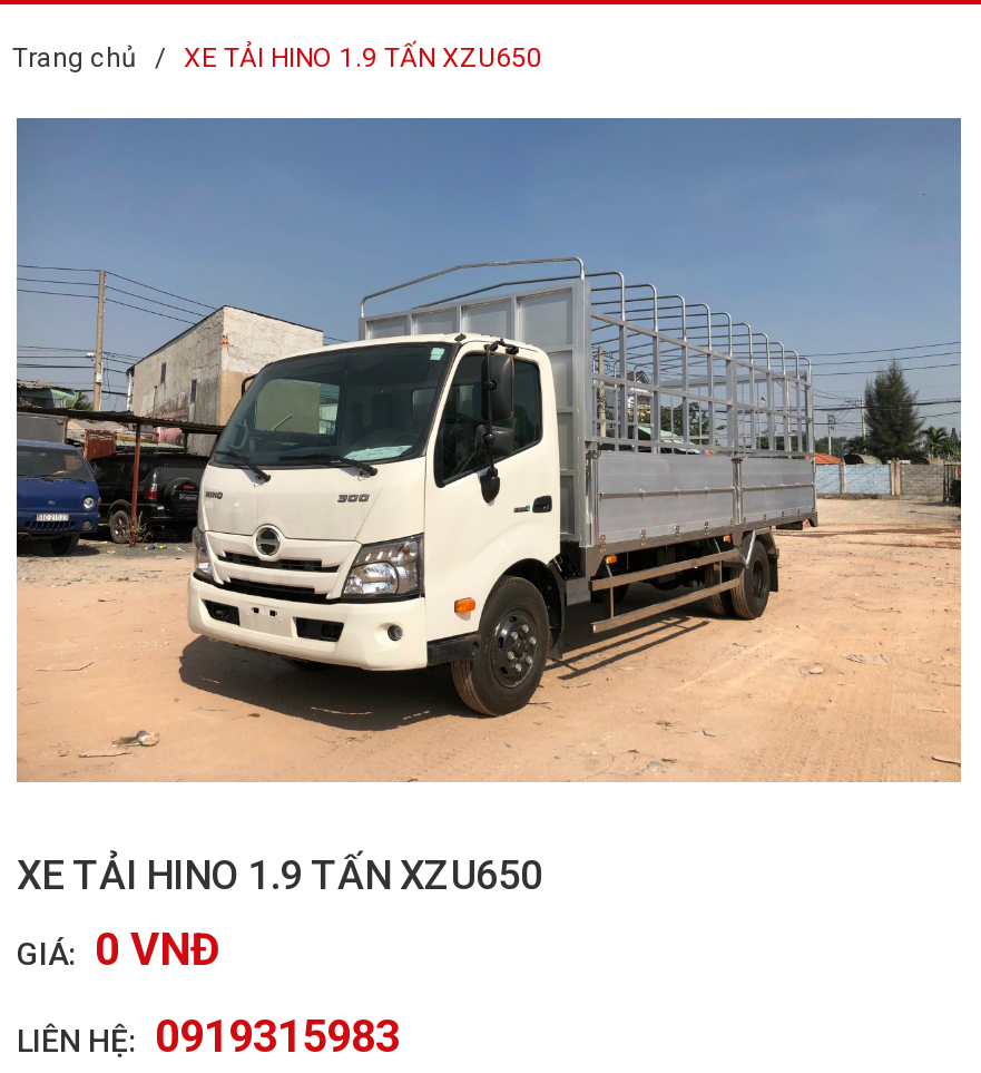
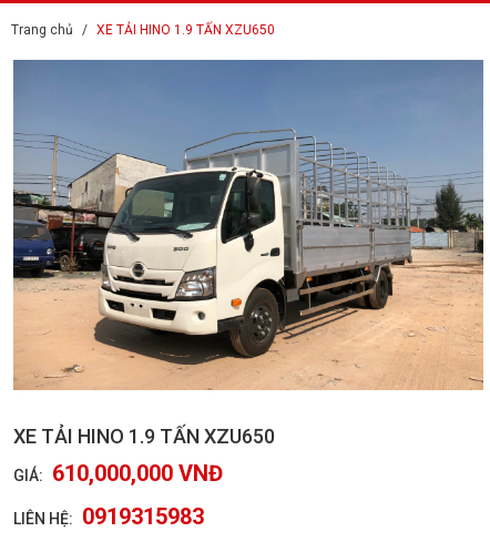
[17,923,219,976] GIÁ: 0 VNĐ -> [13,460,223,487] GIÁ: 610,000,000 VNĐ

